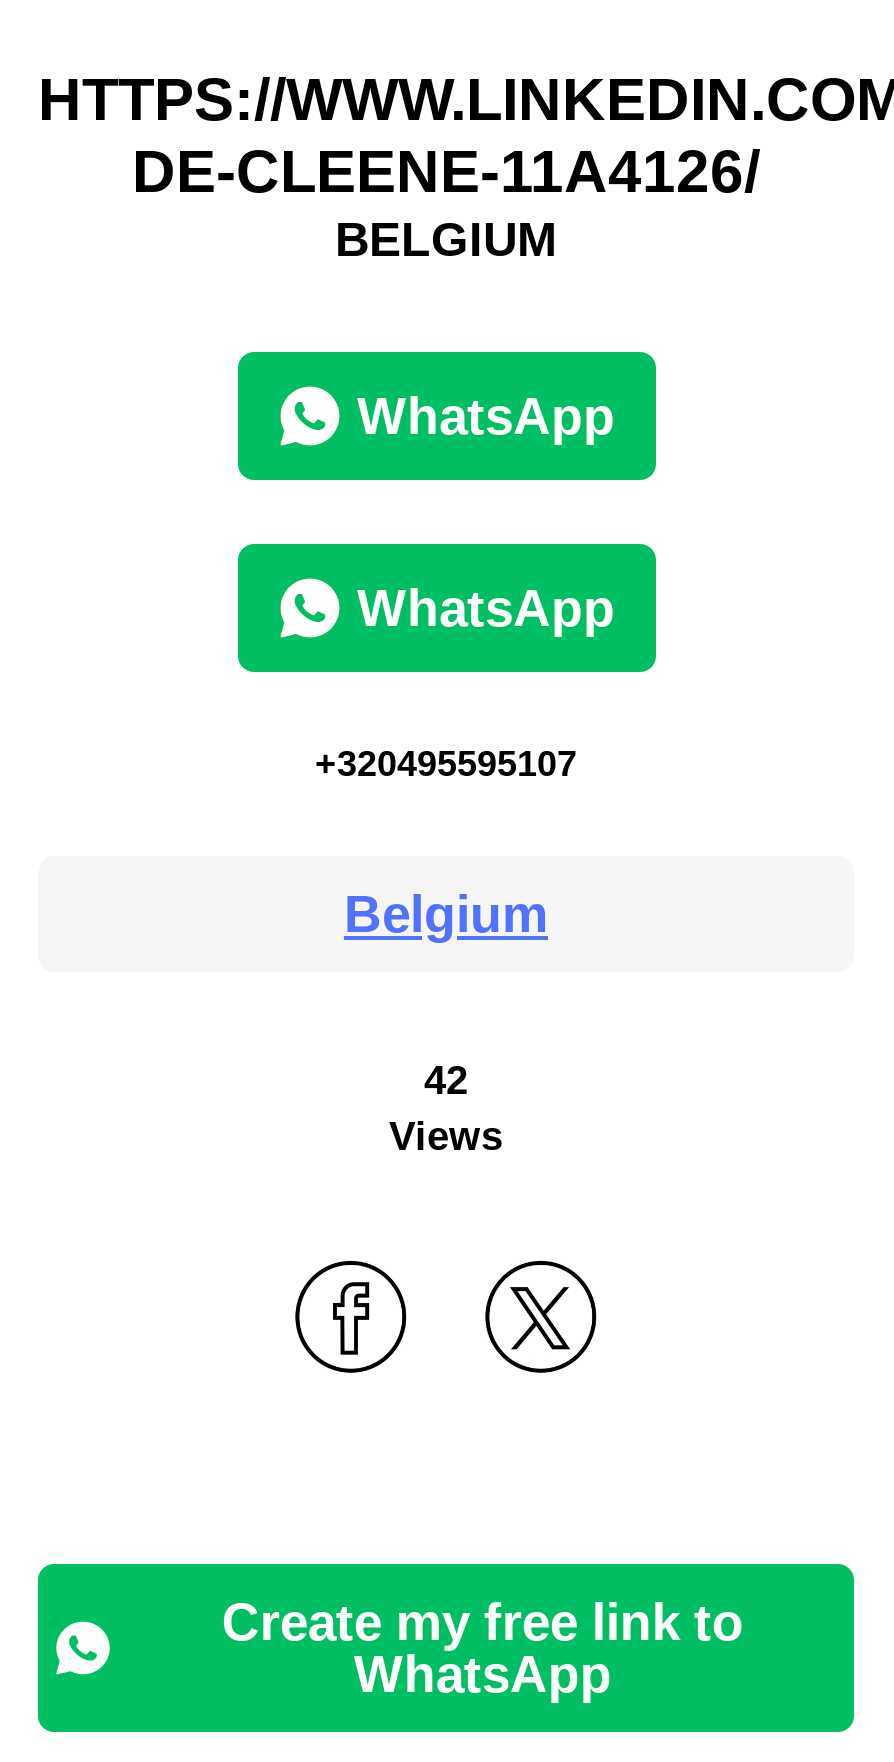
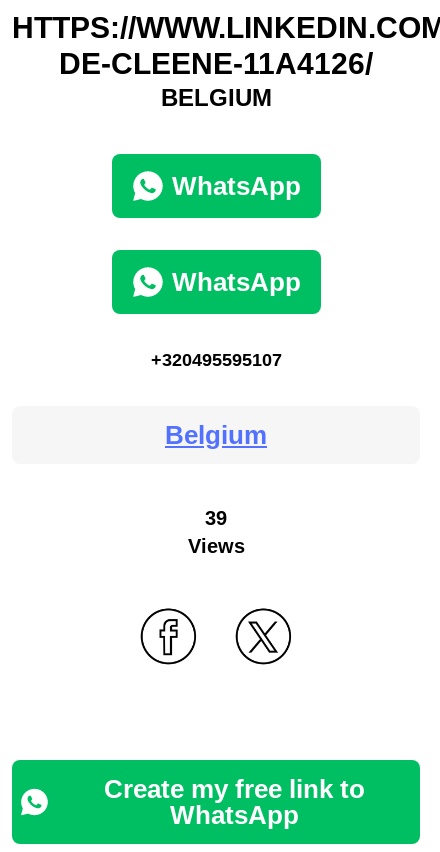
[424,1058,468,1102] 42 -> [205,507,227,529] 39

